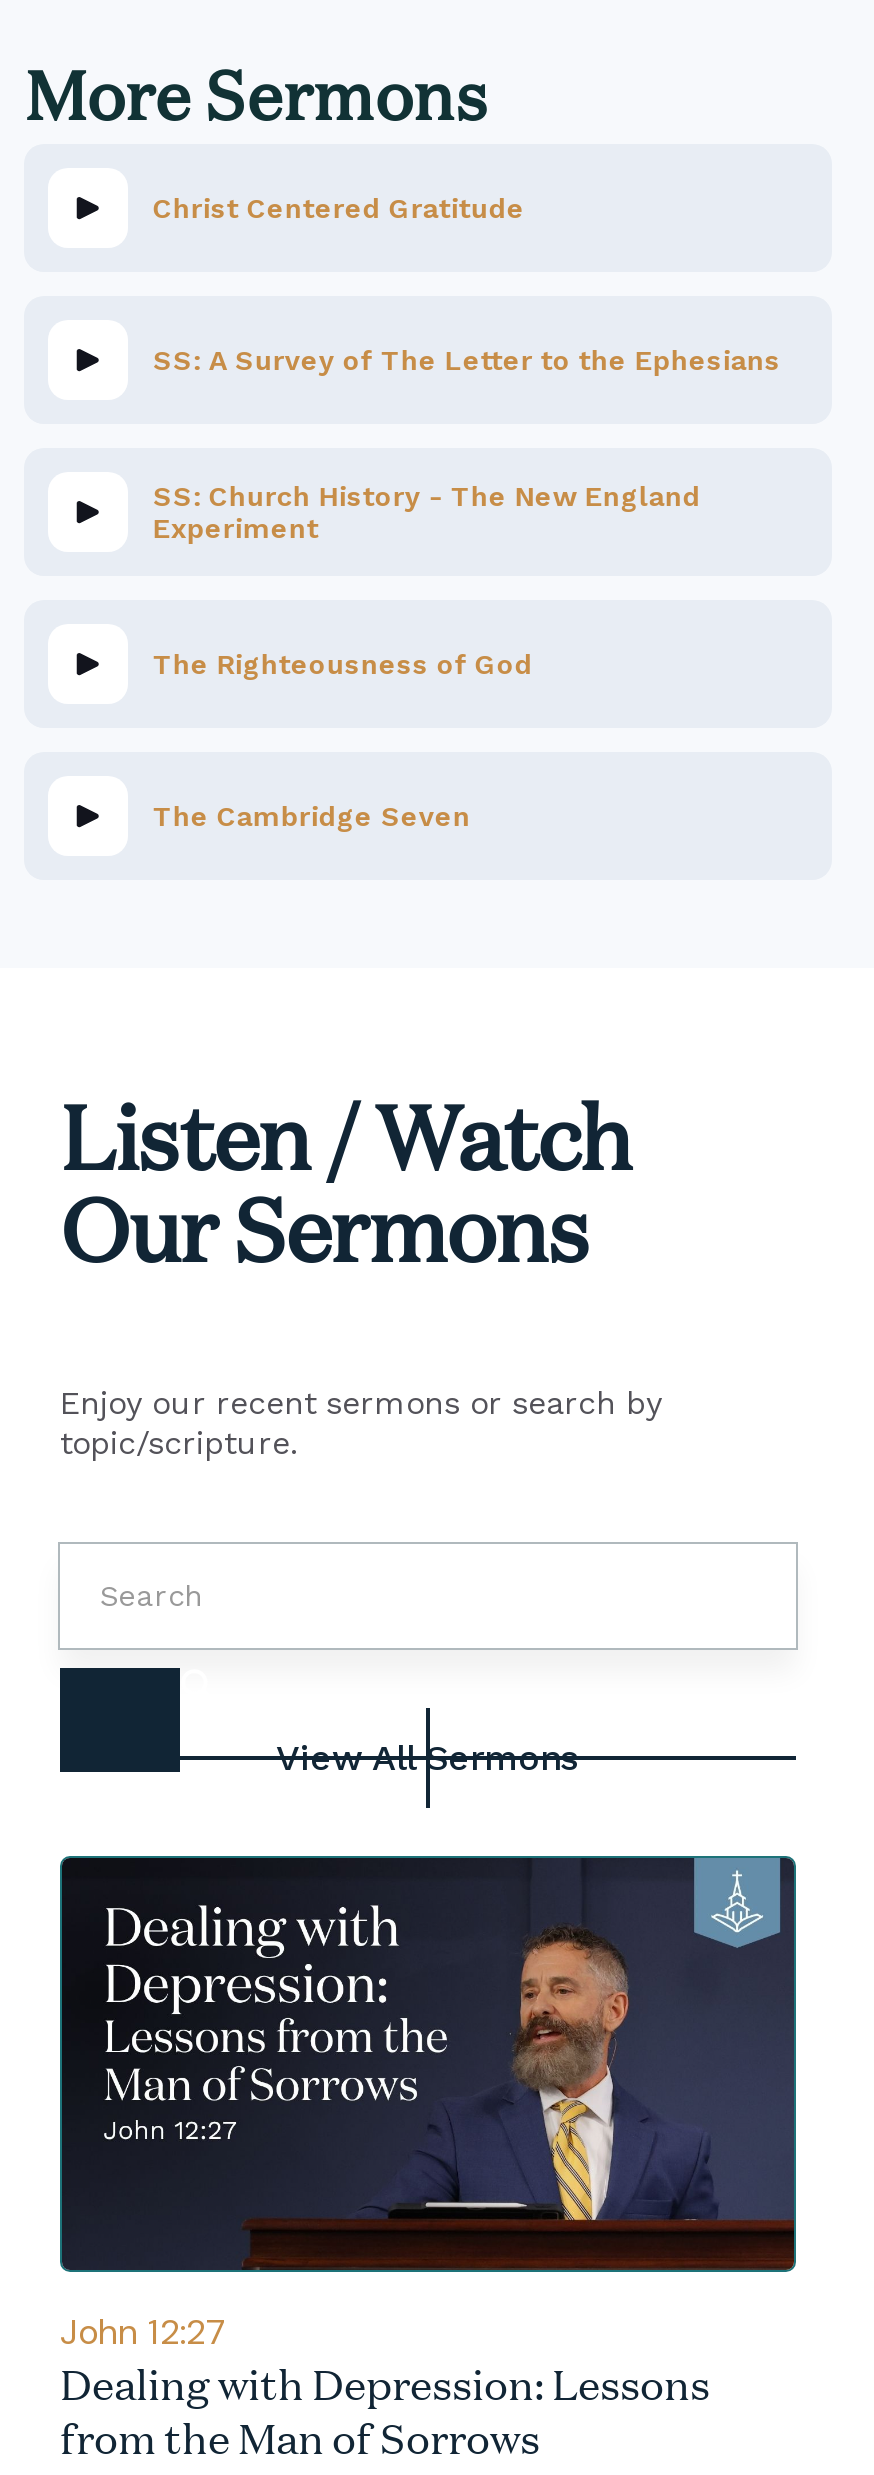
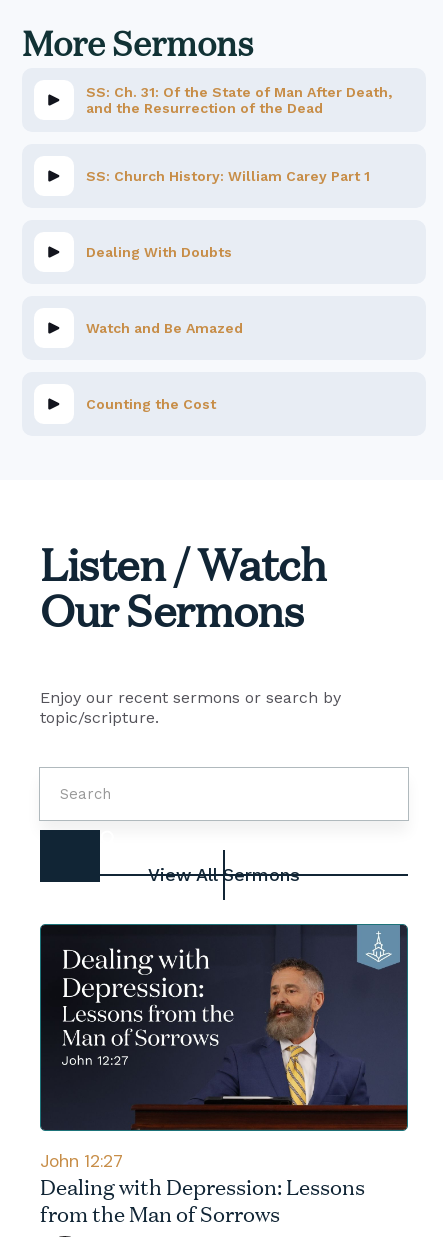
[153,191,525,223] Christ Centered Gratitude -> [86,84,392,116] SS: Ch. 31: Of the State of Man After Death, | and the Resurrection of the Dead
[153,343,781,375] SS: A Survey of The Letter to the Ephesians -> [86,168,370,184] SS: Church History: William Carey Part 1
[153,479,701,543] SS: Church History - The New England | Experiment -> [86,244,232,260] Dealing With Doubts
[153,647,533,679] The Righteousness of God -> [86,320,243,336] Watch and Be Amazed
[153,799,471,831] The Cambridge Seven -> [86,396,216,412] Counting the Cost

